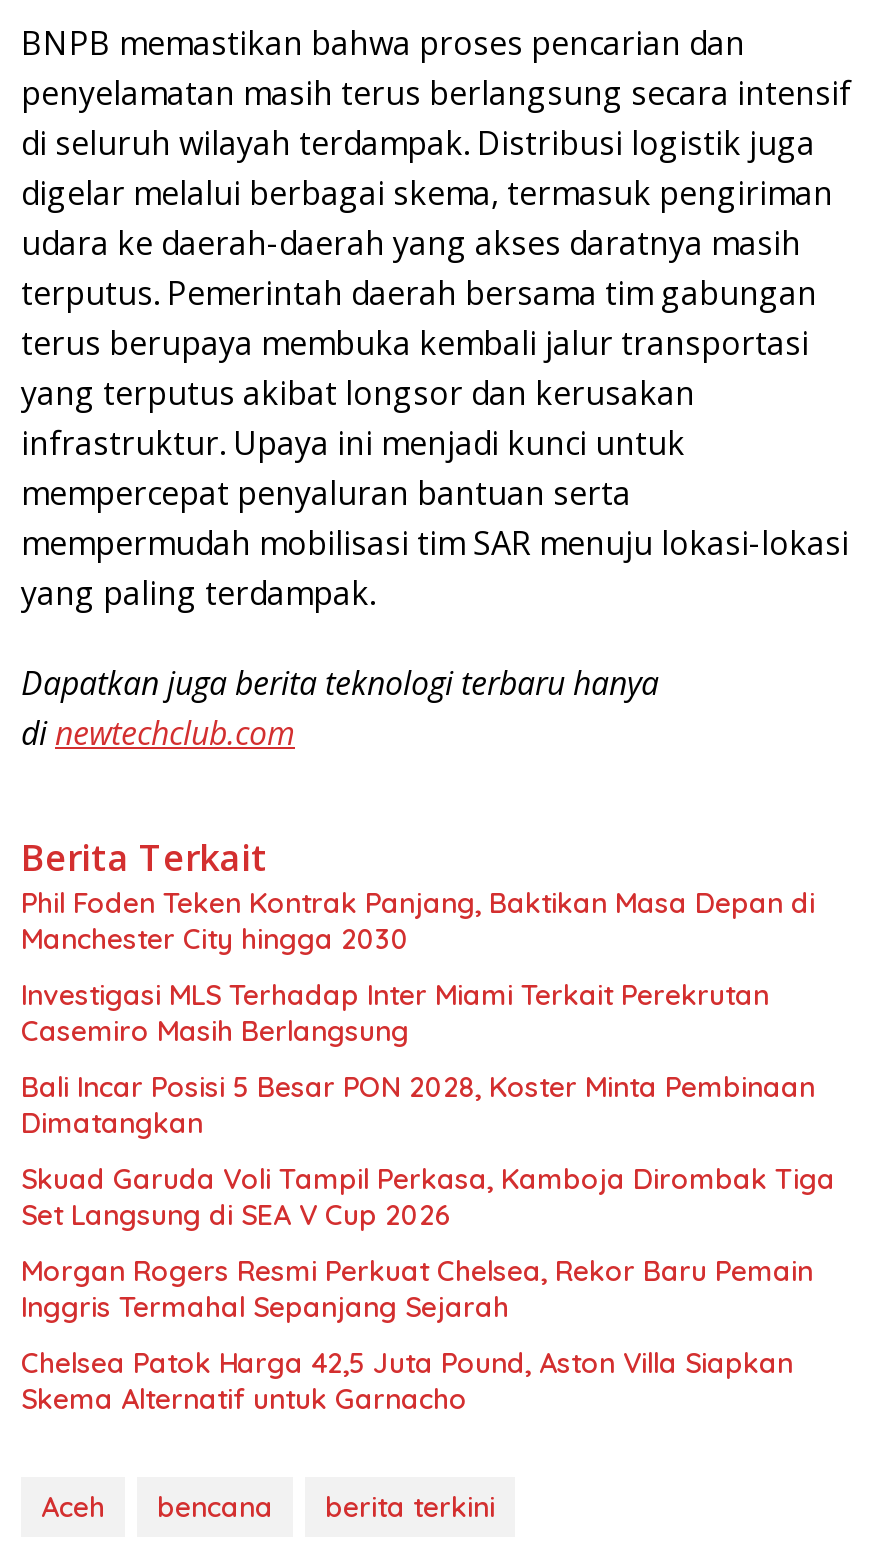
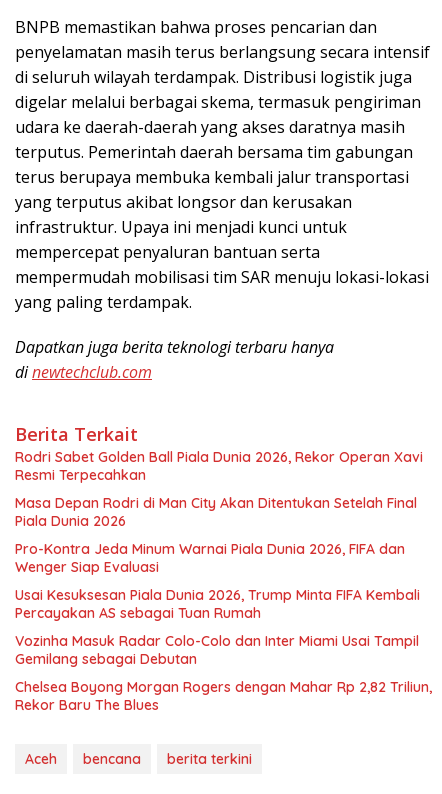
[21,884,815,956] Phil Foden Teken Kontrak Panjang, Baktikan Masa Depan di | Manchester City hingga 2030 -> [15,448,423,484] Rodri Sabet Golden Ball Piala Dunia 2026, Rekor Operan Xavi | Resmi Terpecahkan
[21,976,769,1048] Investigasi MLS Terhadap Inter Miami Terkait Perekrutan | Casemiro Masih Berlangsung -> [15,494,417,530] Masa Depan Rodri di Man City Akan Ditentukan Setelah Final | Piala Dunia 2026
[21,1068,815,1140] Bali Incar Posisi 5 Besar PON 2028, Koster Minta Pembinaan | Dimatangkan -> [15,540,405,576] Pro-Kontra Jeda Minum Warnai Piala Dunia 2026, FIFA dan | Wenger Siap Evaluasi
[21,1160,835,1232] Skuad Garuda Voli Tampil Perkasa, Kamboja Dirombak Tiga | Set Langsung di SEA V Cup 2026 -> [15,586,420,622] Usai Kesuksesan Piala Dunia 2026, Trump Minta FIFA Kembali | Percayakan AS sebagai Tuan Rumah
[21,1252,813,1324] Morgan Rogers Resmi Perkuat Chelsea, Rekor Baru Pemain | Inggris Termahal Sepanjang Sejarah -> [15,632,419,668] Vozinha Masuk Radar Colo-Colo dan Inter Miami Usai Tampil | Gemilang sebagai Debutan
[21,1344,793,1416] Chelsea Patok Harga 42,5 Juta Pound, Aston Villa Siapkan | Skema Alternatif untuk Garnacho -> [15,678,432,714] Chelsea Boyong Morgan Rogers dengan Mahar Rp 2,82 Triliun, | Rekor Baru The Blues

